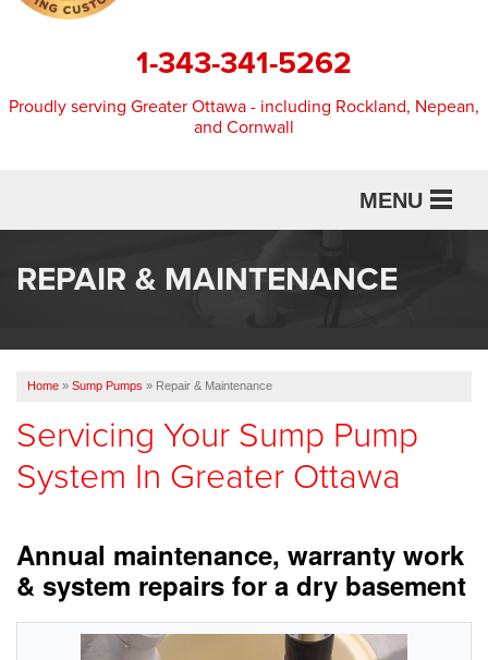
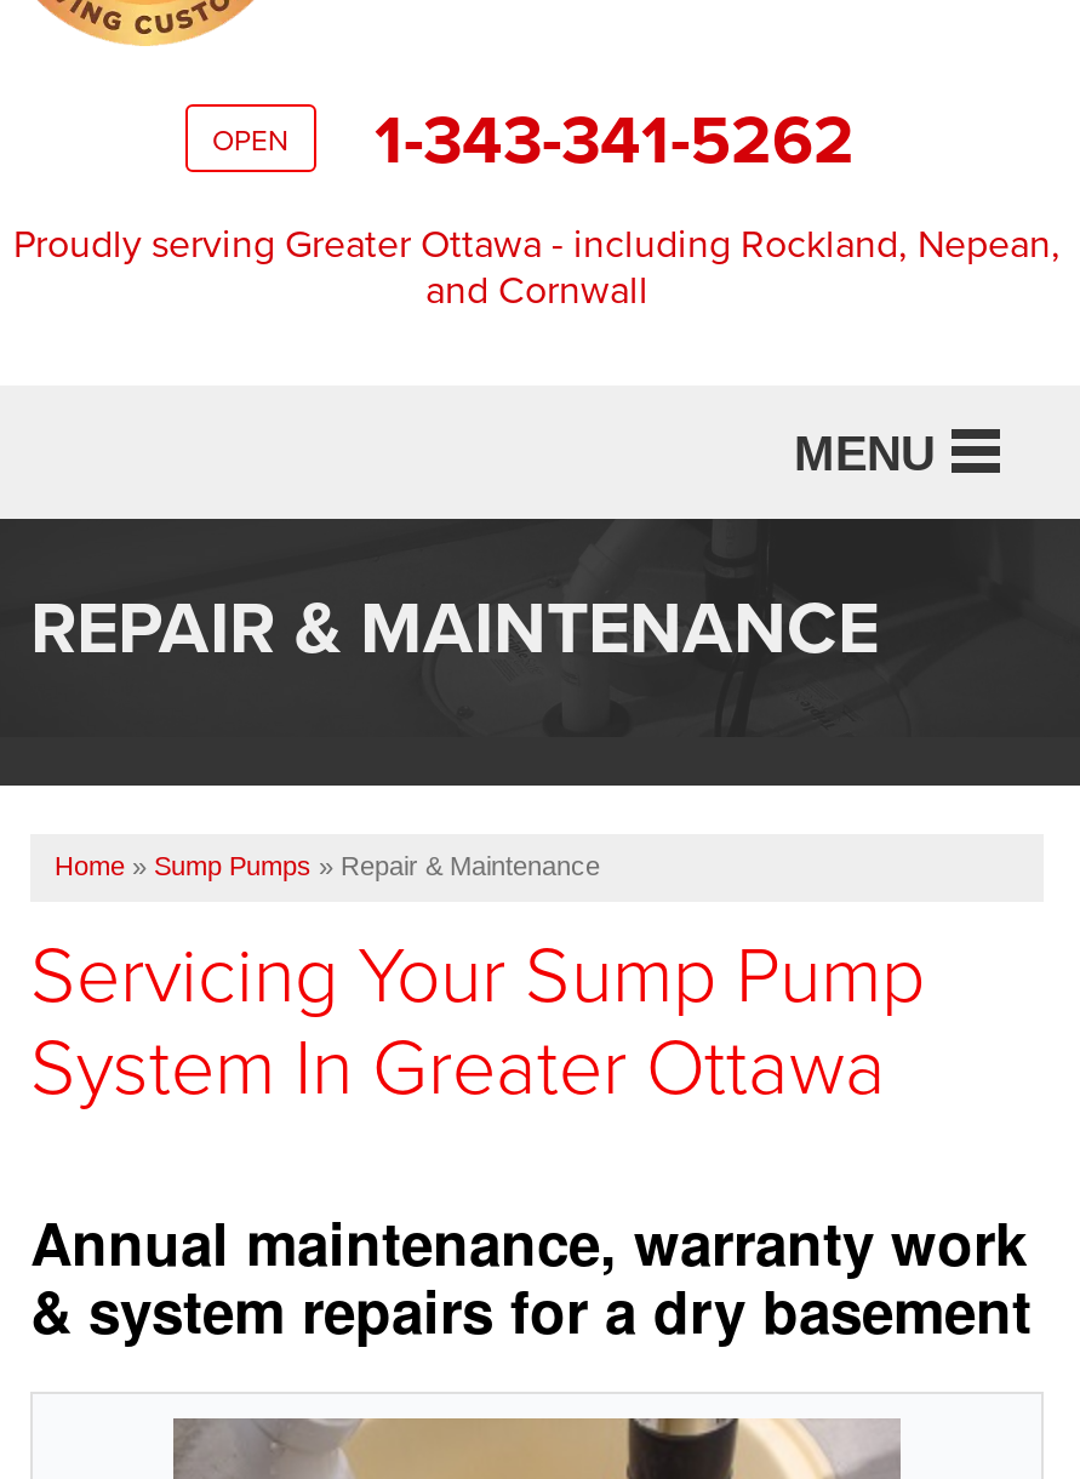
none -> [212,119,290,162] OPEN

